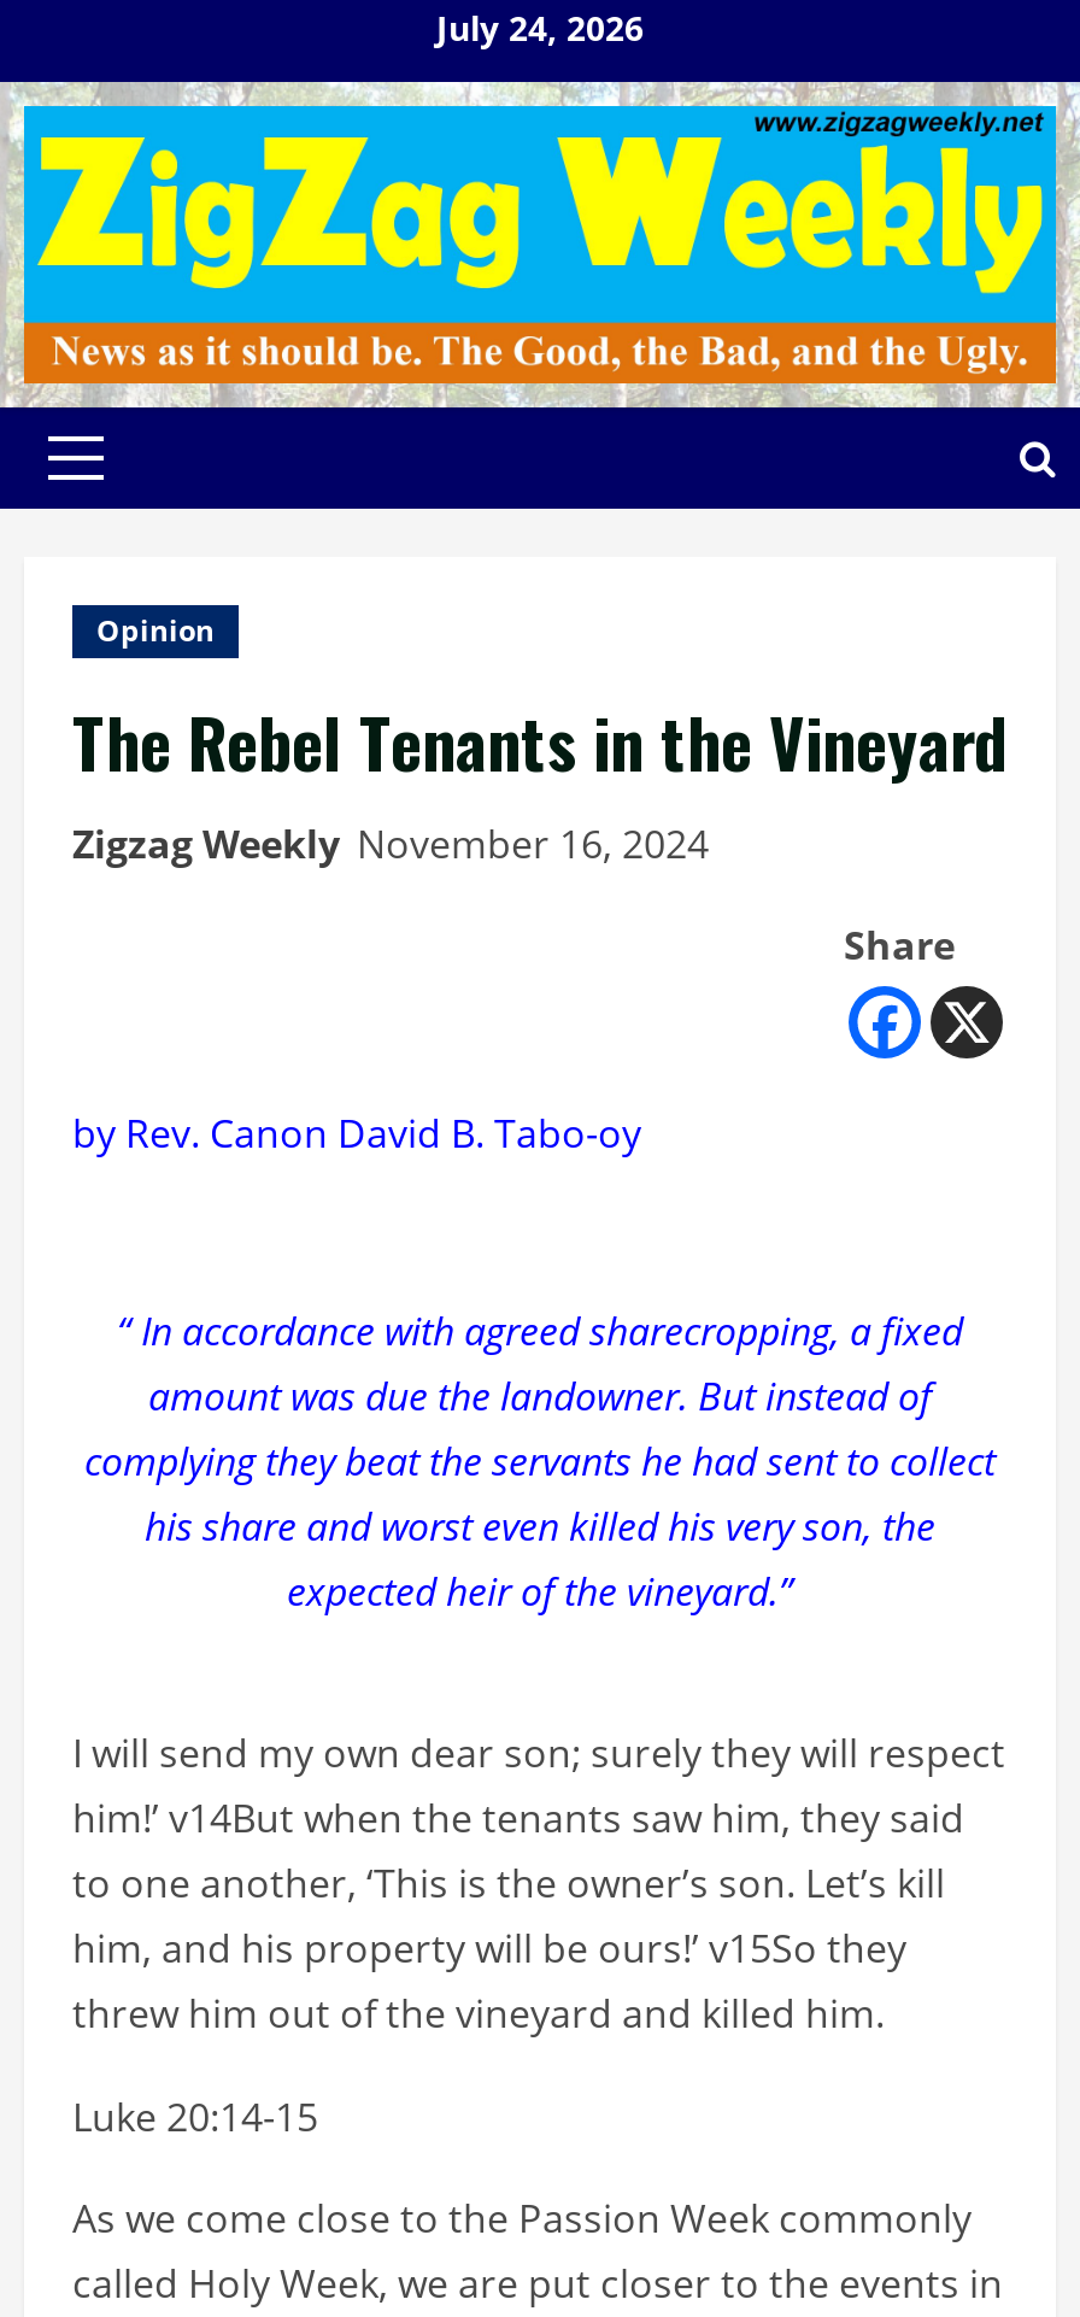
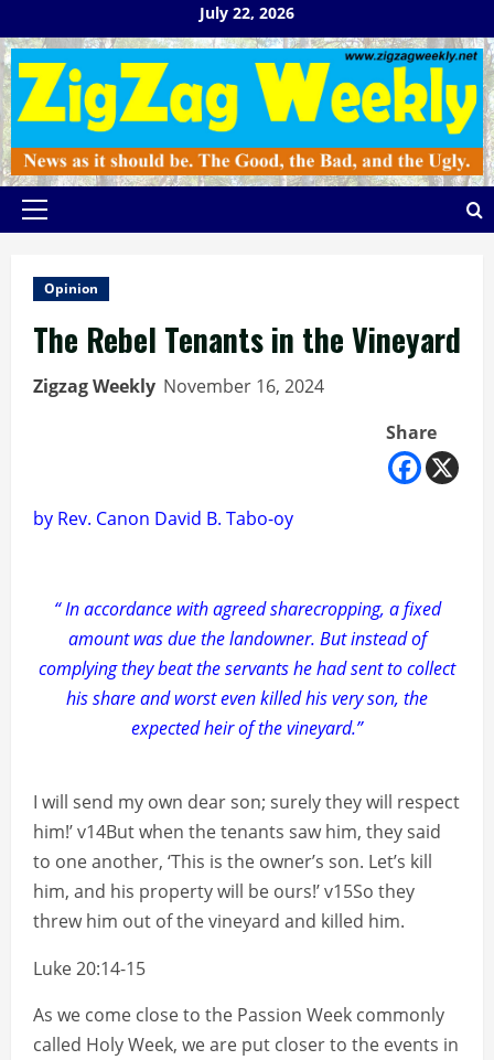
[436,4,644,50] July 24, 2026 -> [200,2,294,23] July 22, 2026

